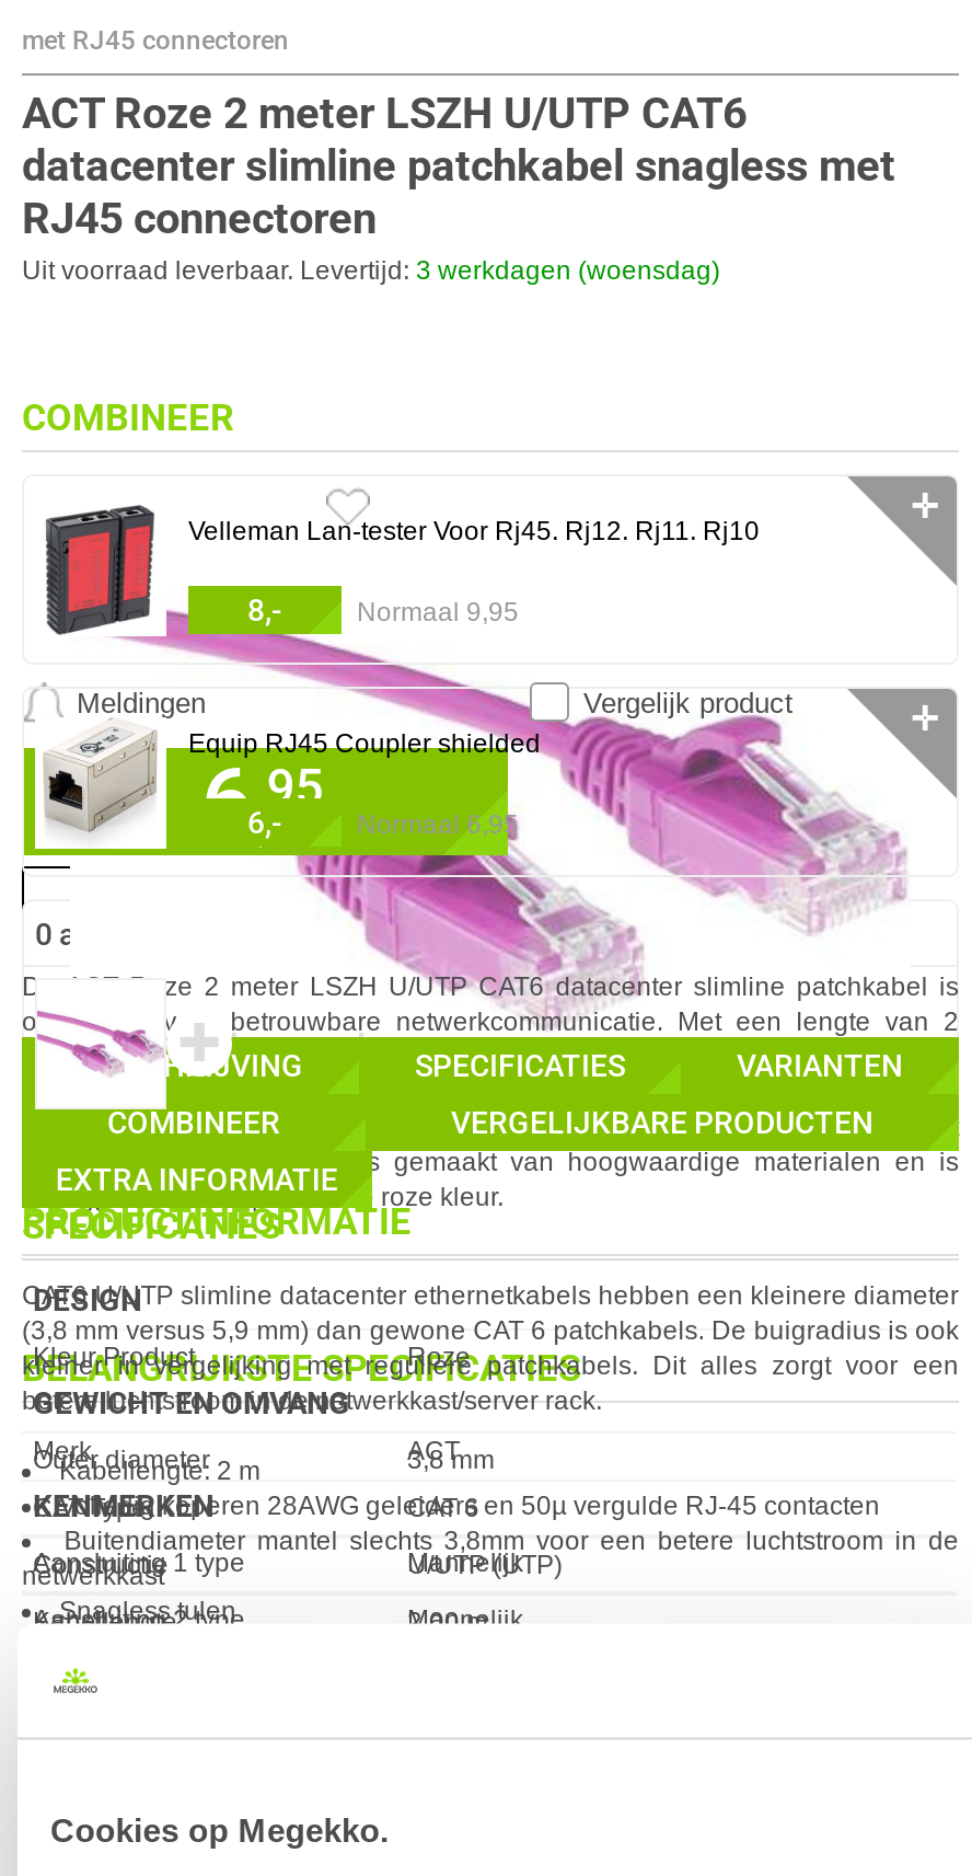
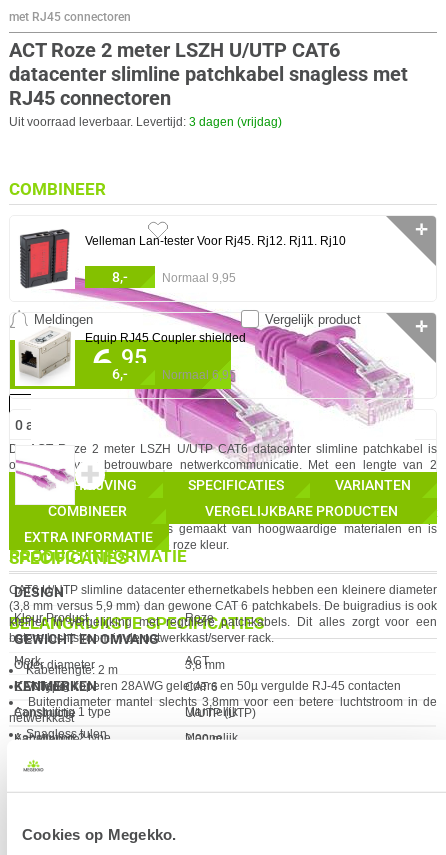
[22,255,720,286] Uit voorraad leverbaar. Levertijd: 3 werkdagen (woensdag) -> [9,115,282,129] Uit voorraad leverbaar. Levertijd: 3 dagen (vrijdag)

